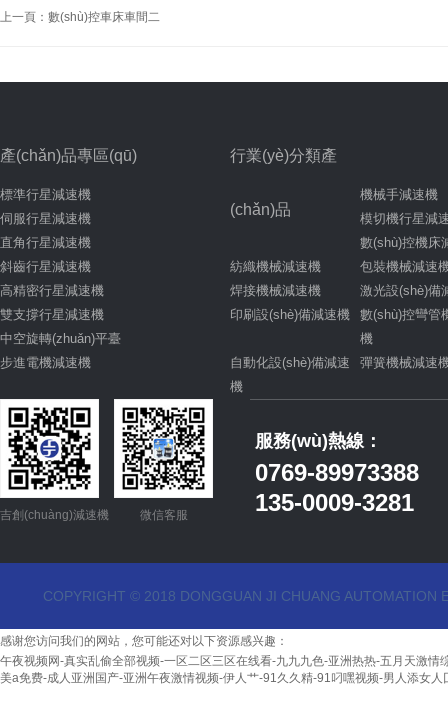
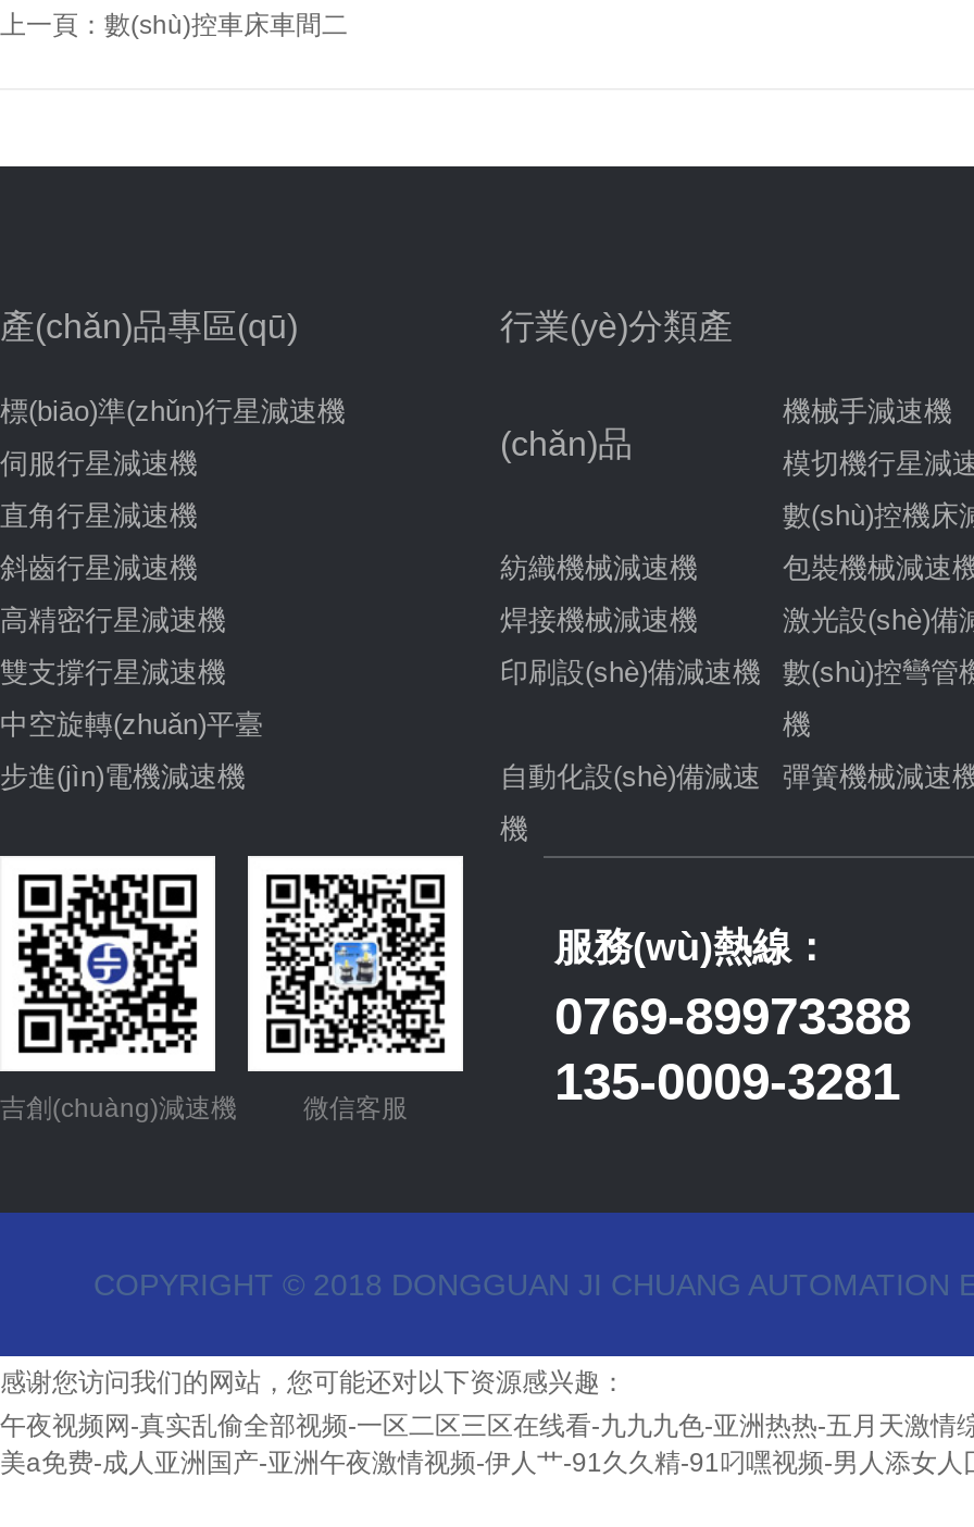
[0,187,91,202] 標準行星減速機 -> [0,395,346,427] 標(biāo)準(zhǔn)行星減速機
[0,355,91,370] 步進電機減速機 -> [0,760,246,793] 步進(jìn)電機減速機

